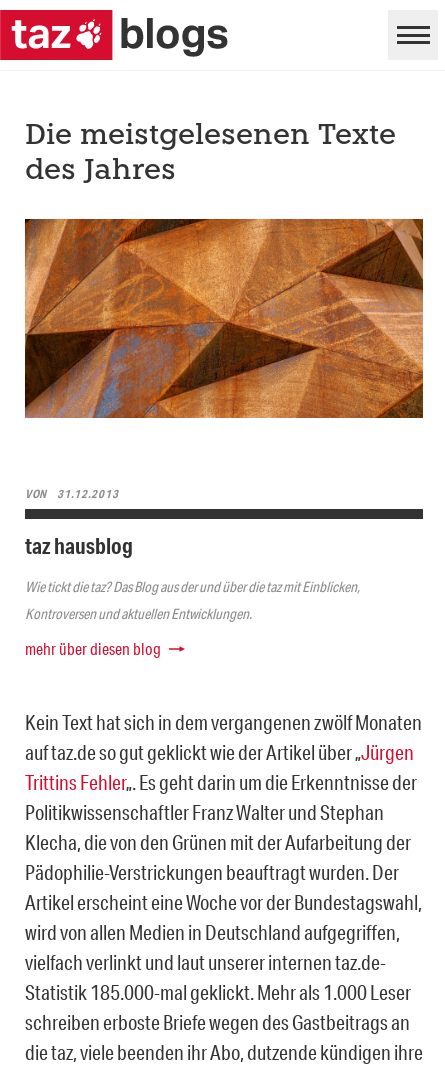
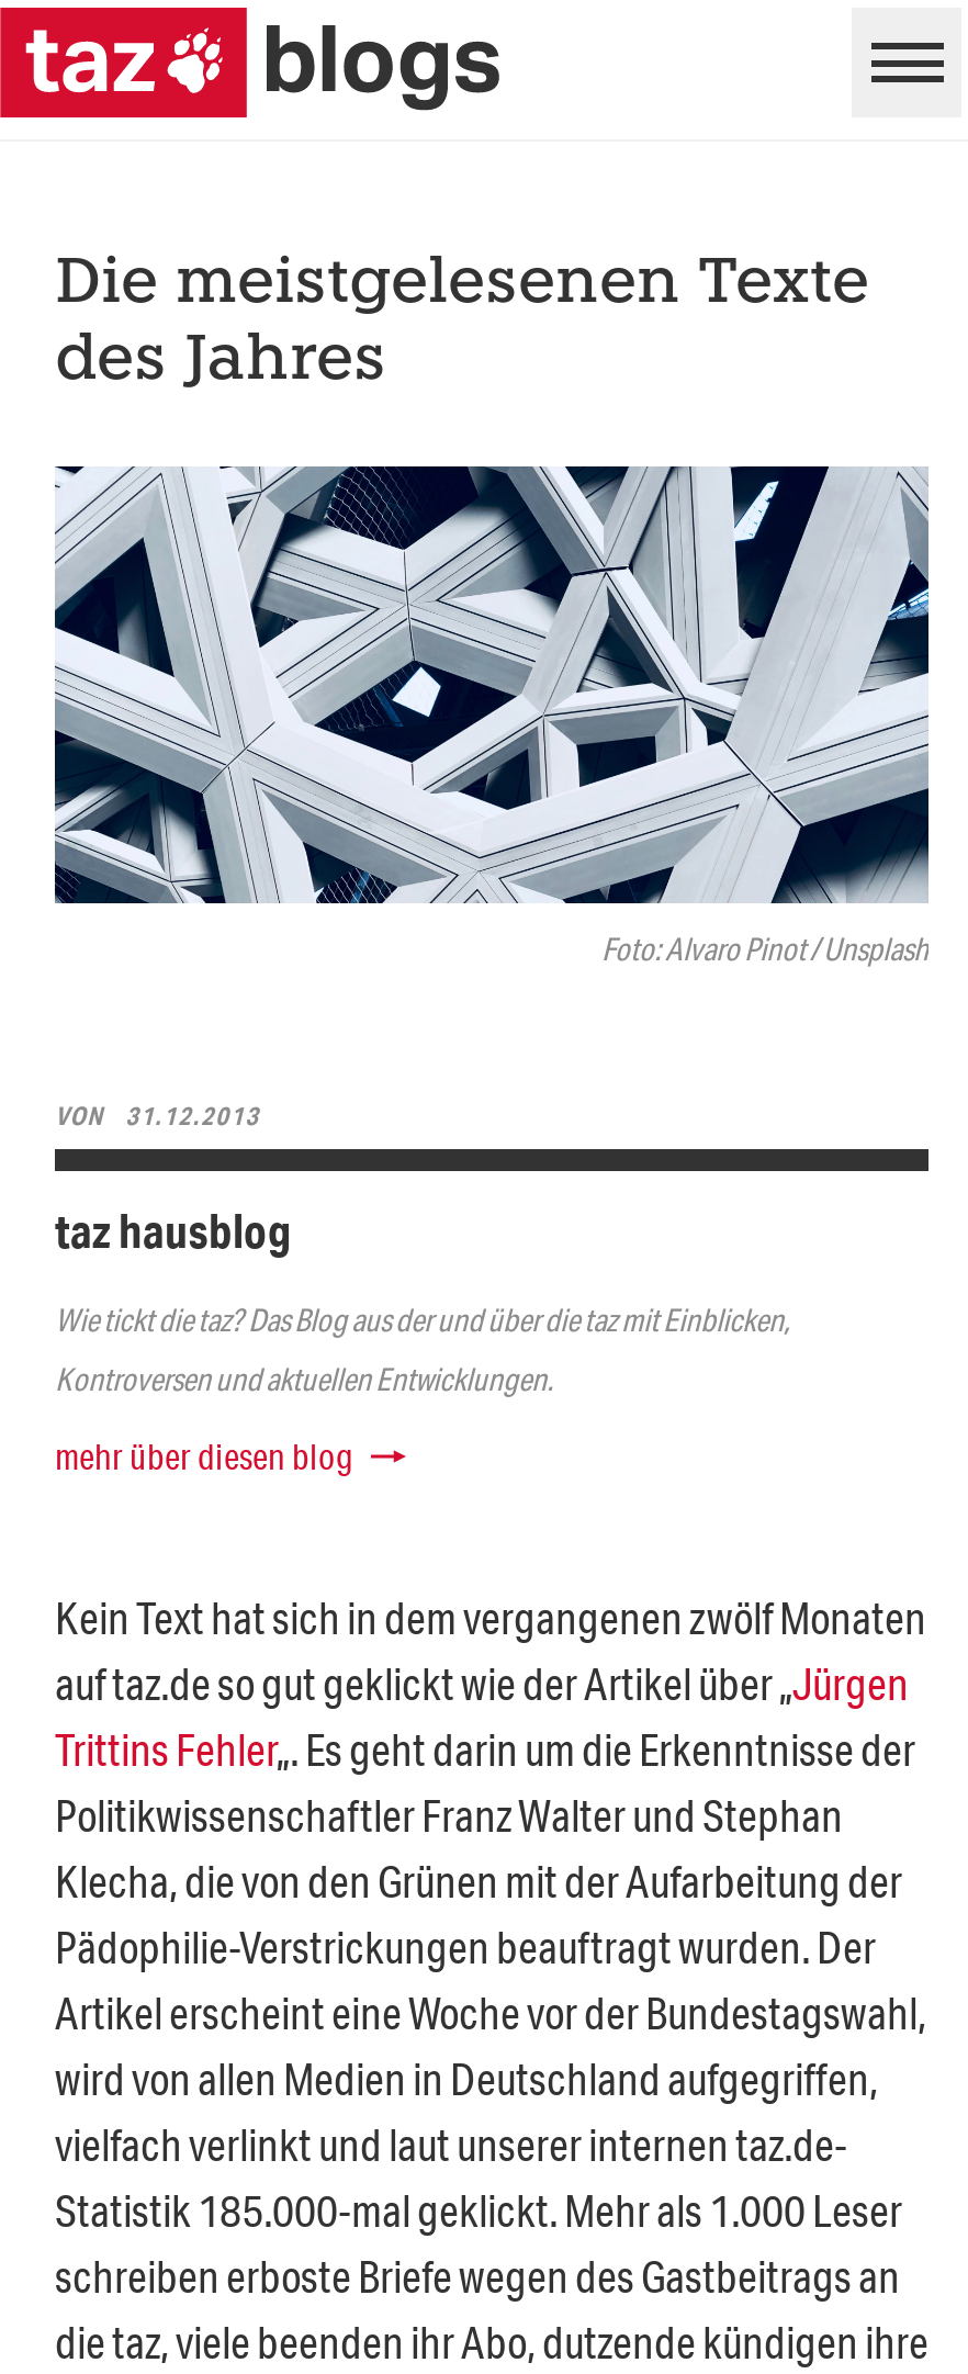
none -> [601,930,928,969] Foto: Alvaro Pinot / Unsplash
[24,218,424,419] [image] -> [53,464,931,905] [image]

